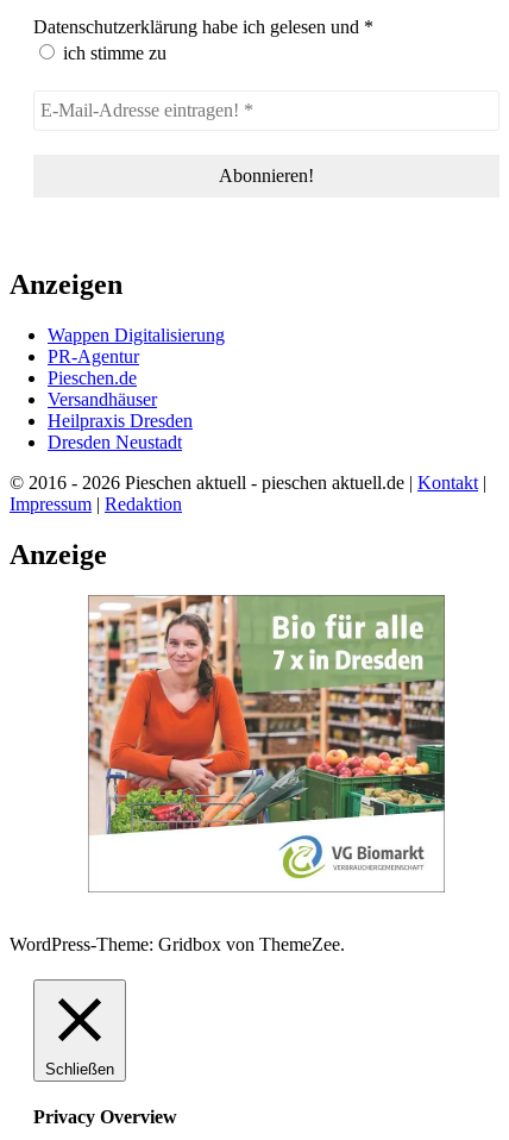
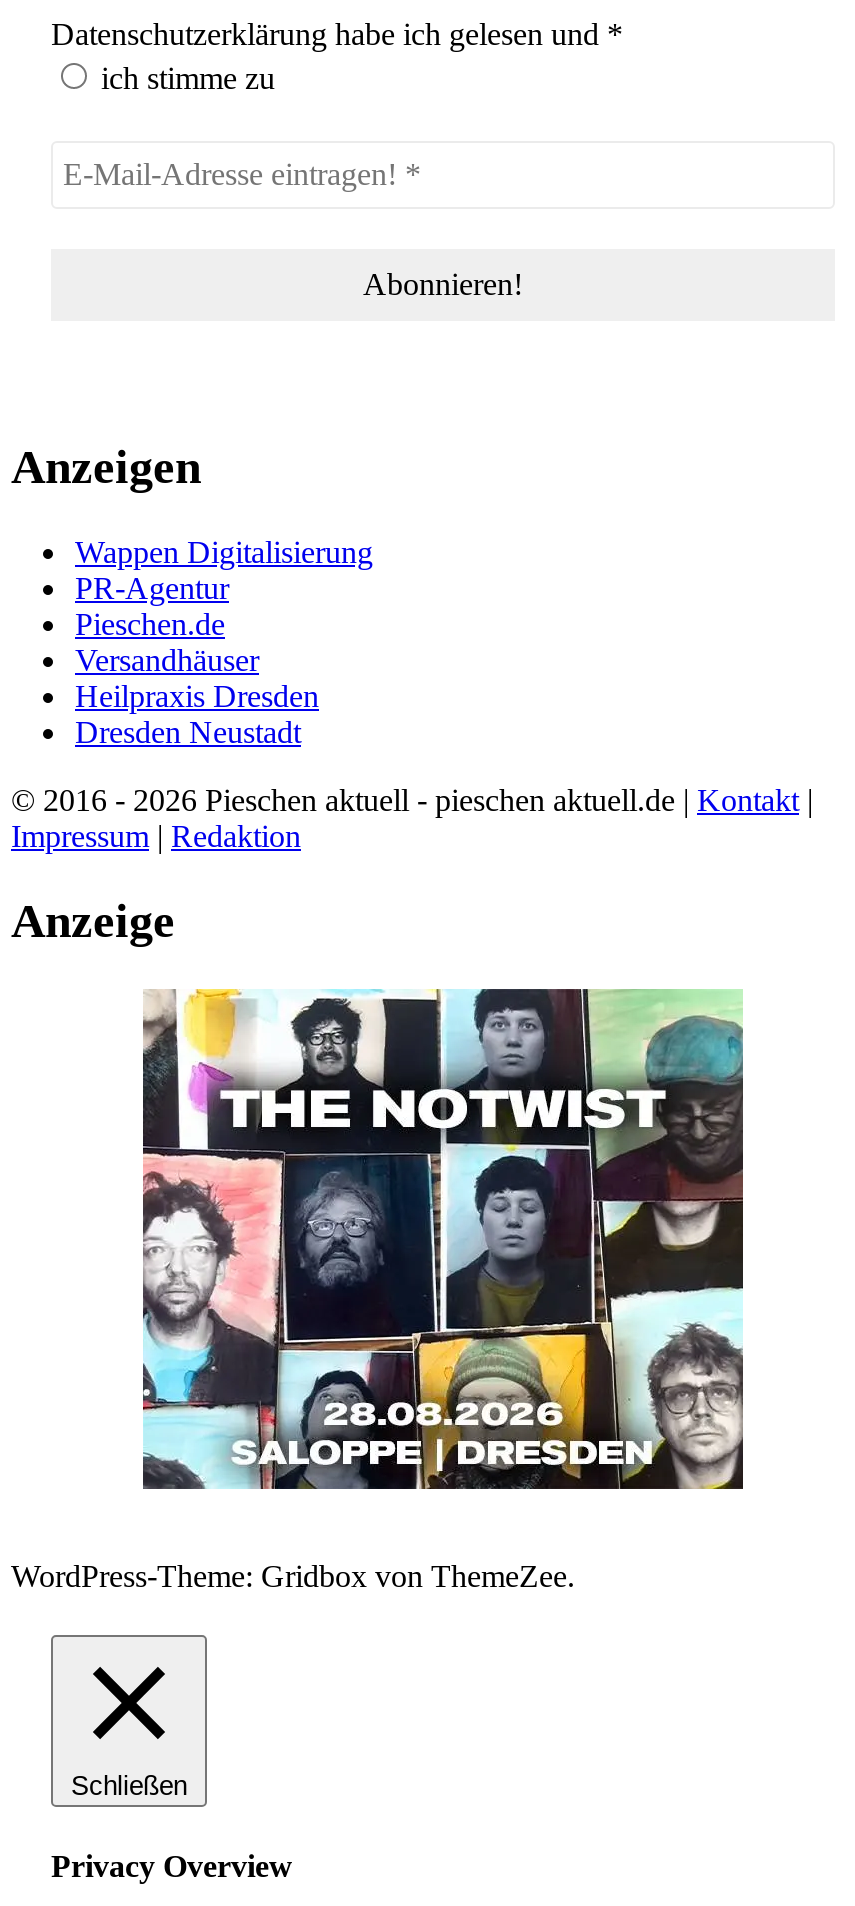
[87,594,446,892] [image] -> [141,987,745,1491] [image]

